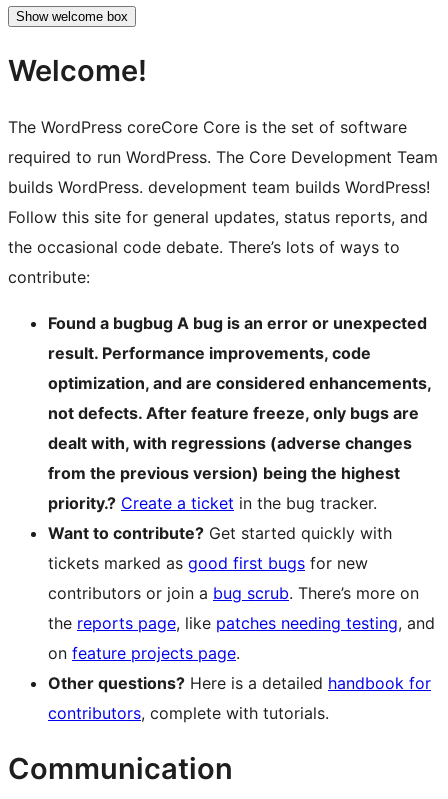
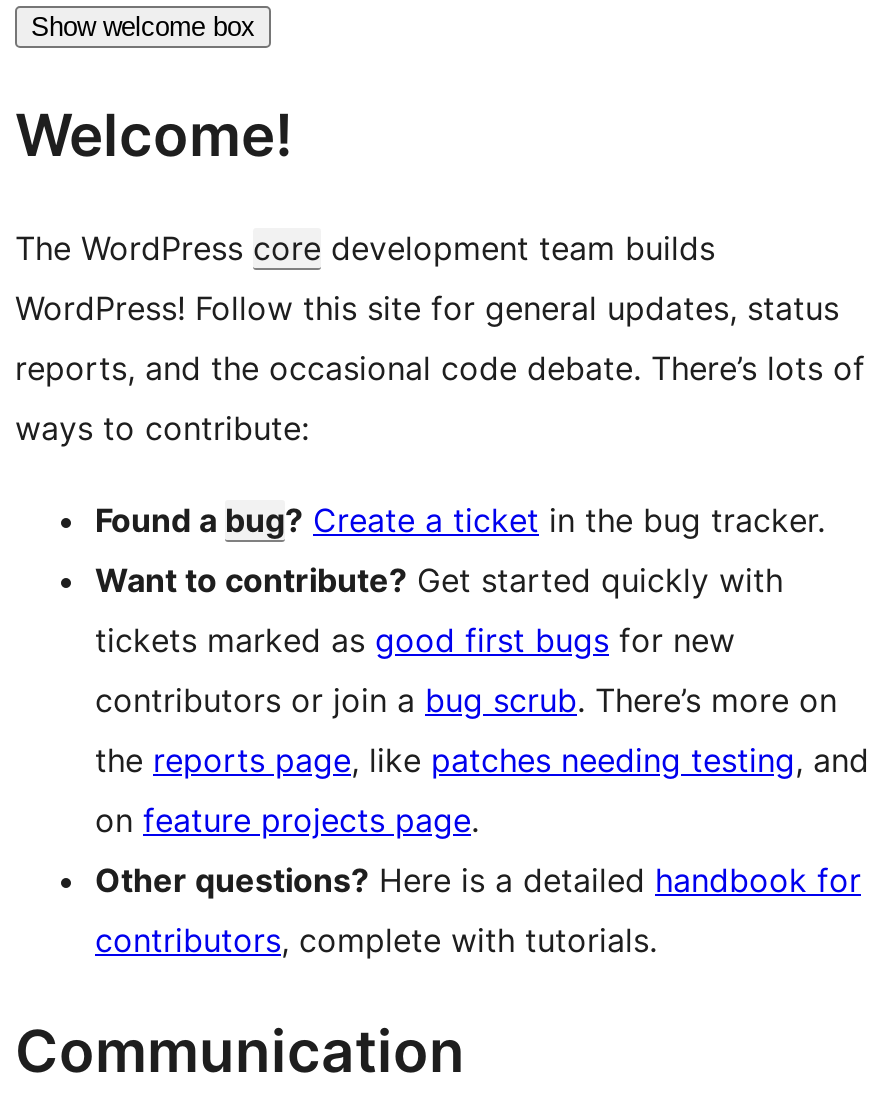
[8,117,438,513] The WordPress coreCore Core is the set of software | required to run WordPress. The Core Development Team | builds WordPress. development team builds WordPress! | Follow this site for general updates, status reports, and | the occasional code debate. There’s lots of ways to | contribute: | Found a bugbug A bug is an error or unexpected | result. Performance improvements, code | optimization, and are considered enhancements, | not defects. After feature freeze, only bugs are | dealt with, with regressions (adverse changes | from the previous version) being the highest | priority.? Create a ticket in the bug tracker. -> [15,228,865,540] The WordPress core development team builds | WordPress! Follow this site for general updates, status | reports, and the occasional code debate. There’s lots of | ways to contribute: | Found a bug? Create a ticket in the bug tracker.

